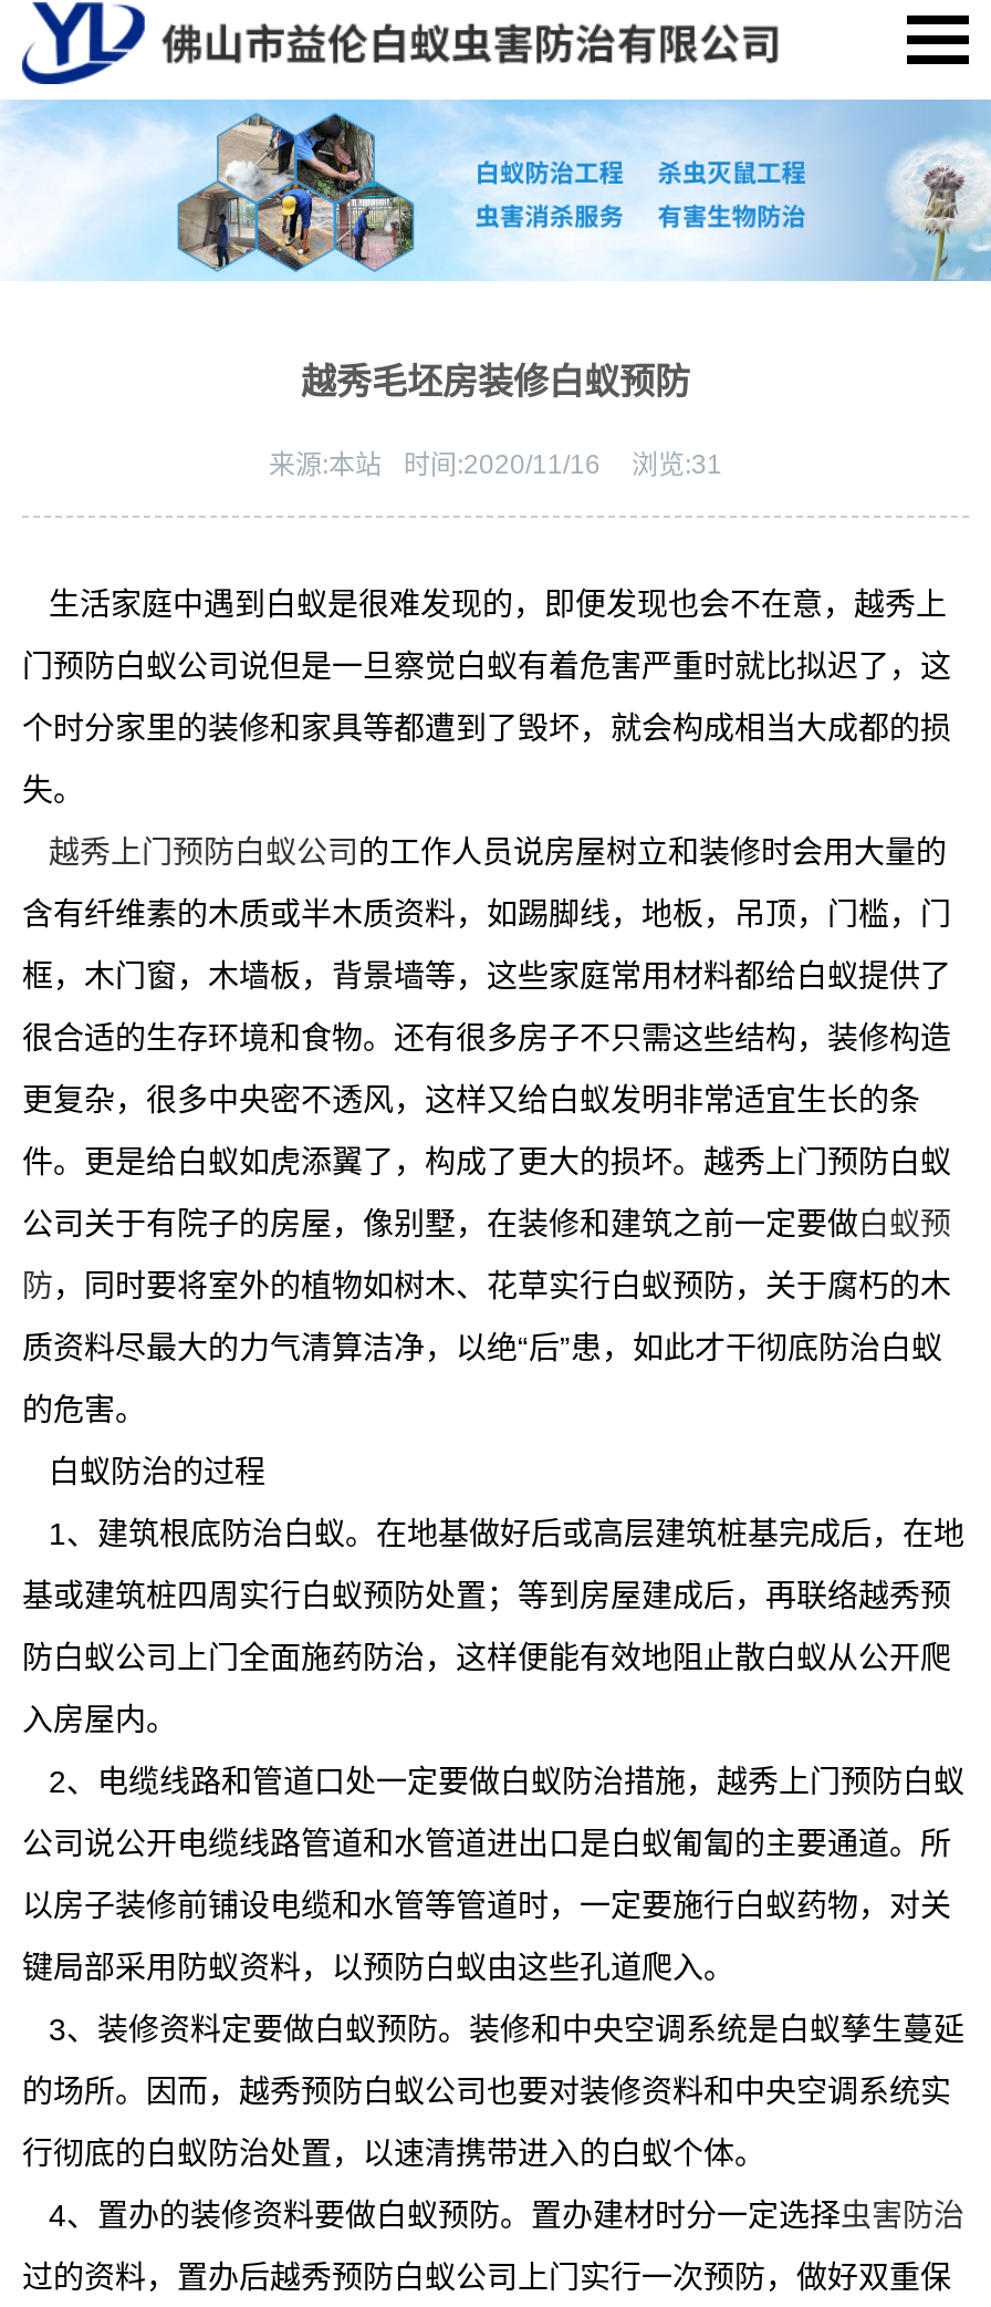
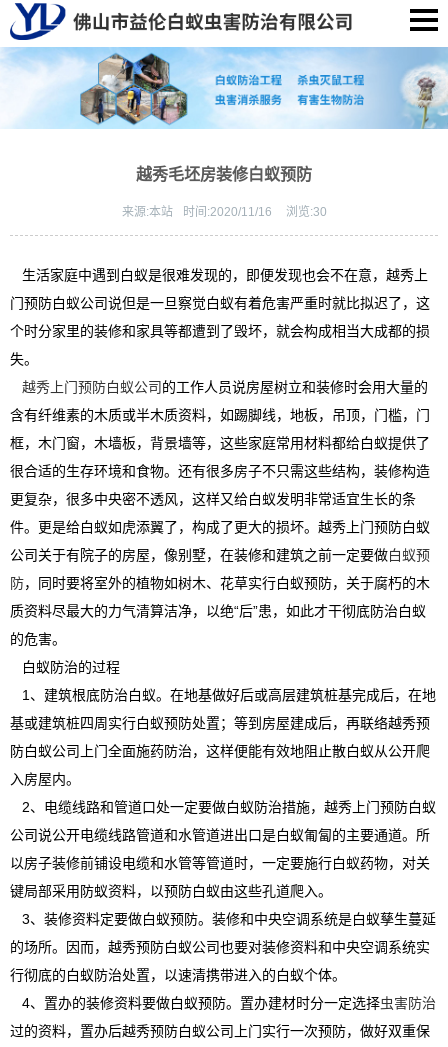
[269,449,722,480] 来源:本站 时间:2020/11/16 浏览:31 -> [121,205,326,219] 来源:本站 时间:2020/11/16 浏览:30

